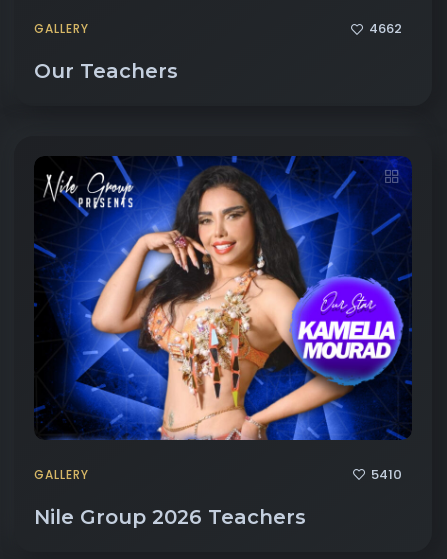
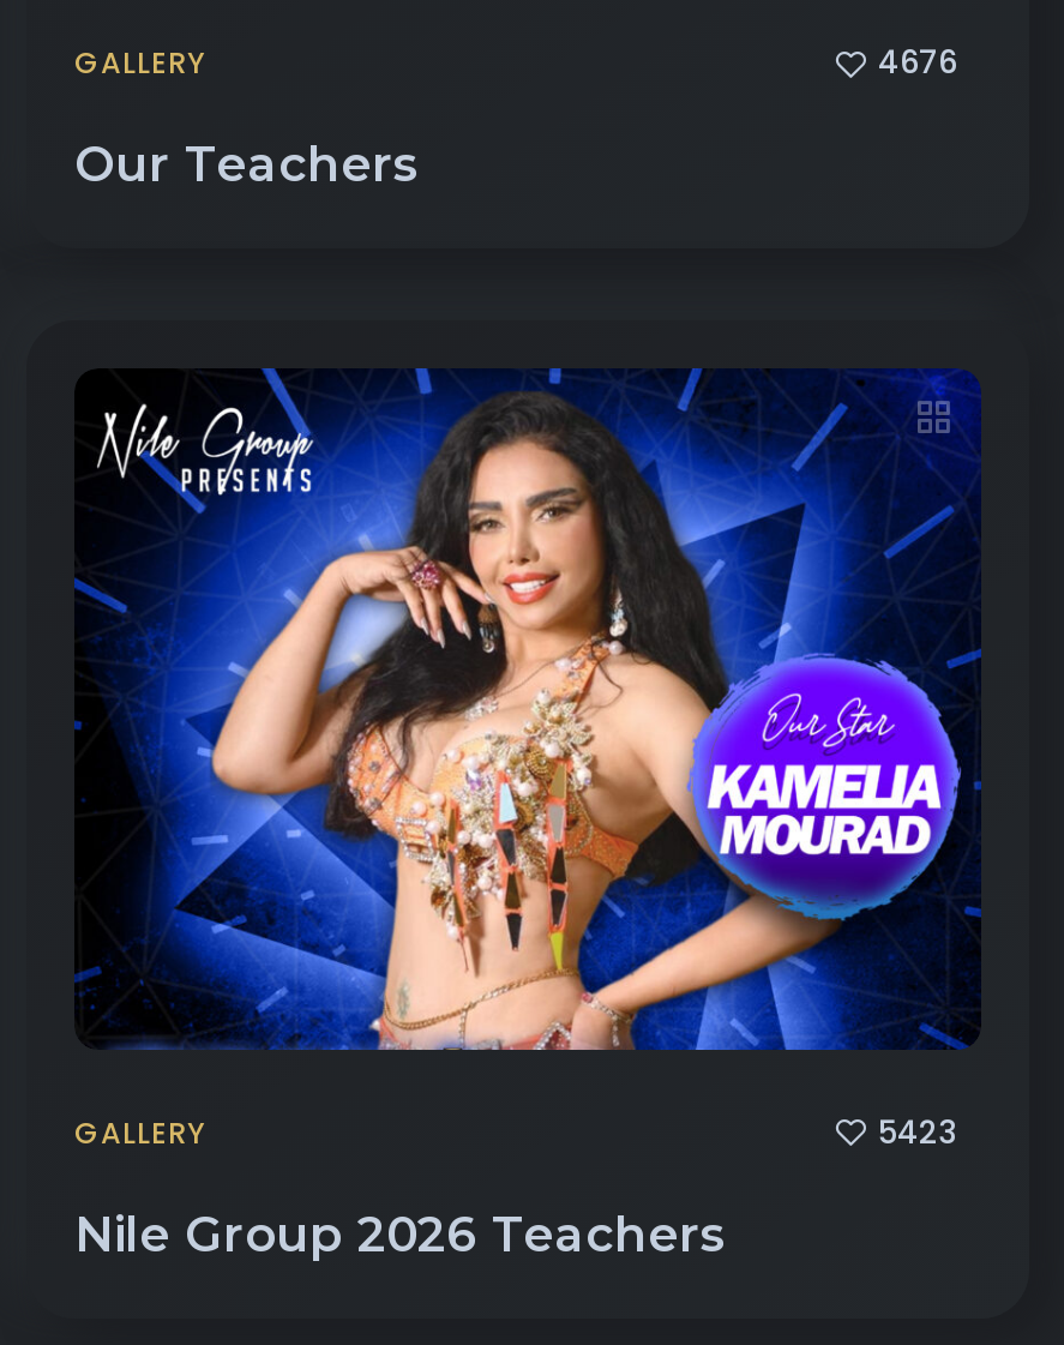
[369,19,402,38] 4662 -> [878,40,957,85] 4676
[371,464,402,483] 5410 -> [878,1109,957,1154] 5423

